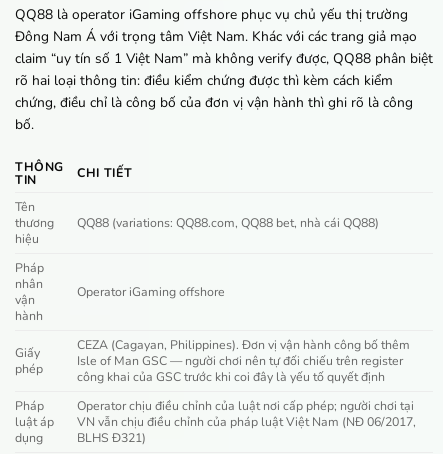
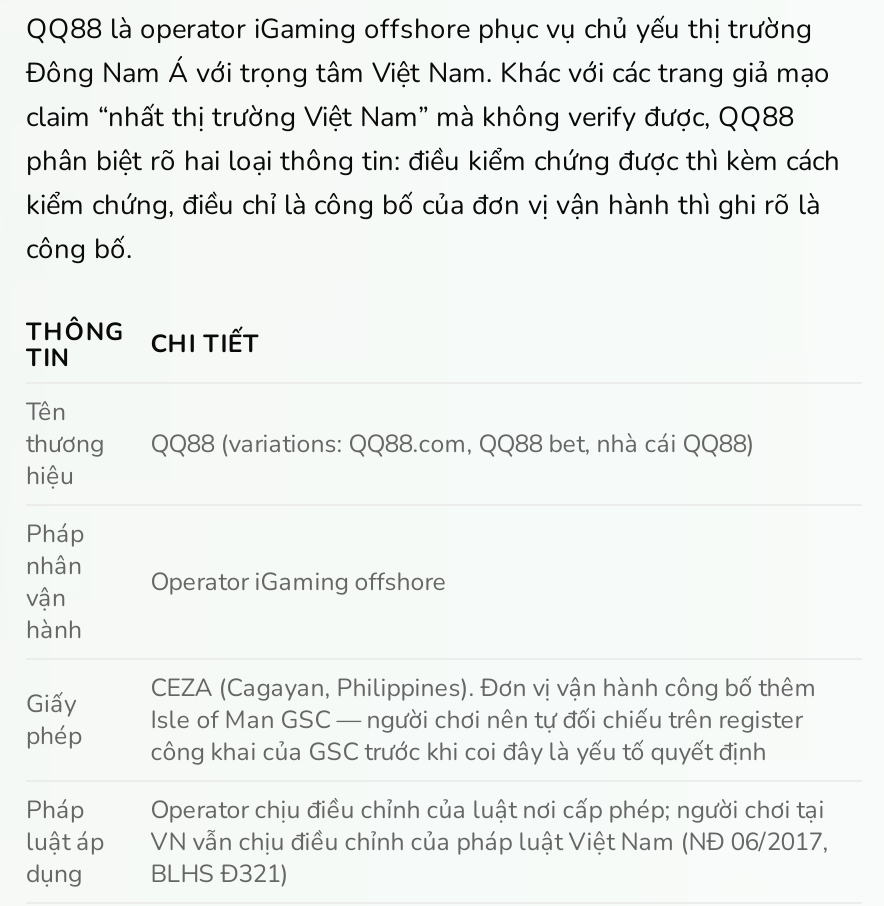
[15,49,433,134] claim “uy tín số 1 Việt Nam” mà không verify được, QQ88 phân biệt | rõ hai loại thông tin: điều kiểm chứng được thì kèm cách kiểm | chứng, điều chỉ là công bố của đơn vị vận hành thì ghi rõ là công | bố. -> [26,97,840,267] claim “nhất thị trường Việt Nam” mà không verify được, QQ88 | phân biệt rõ hai loại thông tin: điều kiểm chứng được thì kèm cách | kiểm chứng, điều chỉ là công bố của đơn vị vận hành thì ghi rõ là | công bố.

